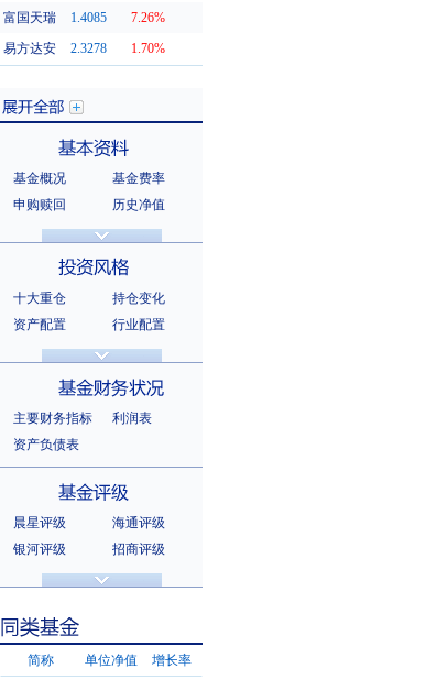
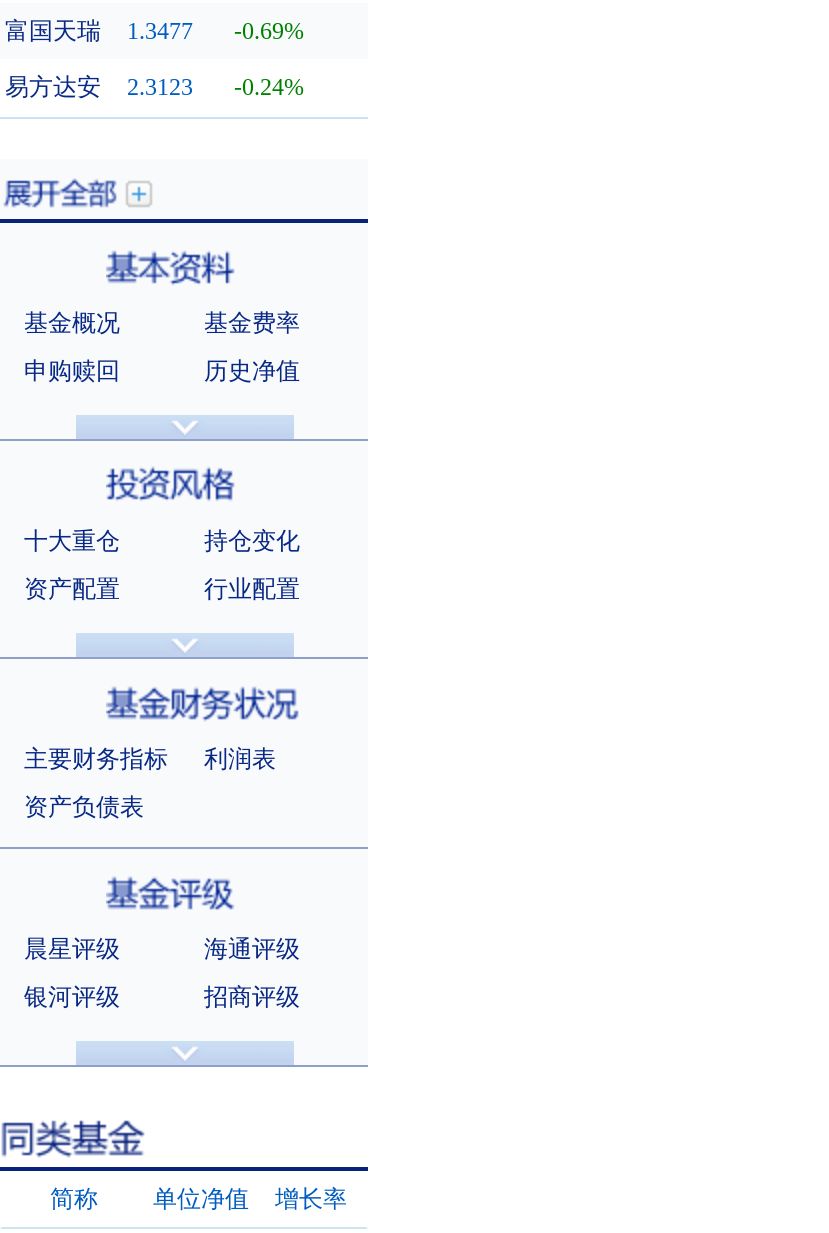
[70,10,106,25] 1.4085 -> [127,17,193,45] 1.3477
[131,10,165,25] 7.26% -> [234,17,304,45] -0.69%
[70,41,106,56] 2.3278 -> [127,73,193,101] 2.3123
[131,41,165,56] 1.70% -> [234,73,304,101] -0.24%

